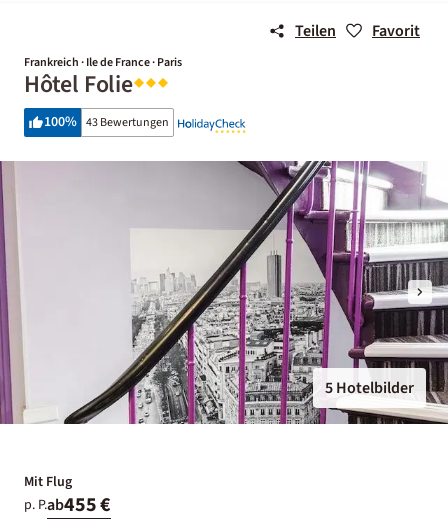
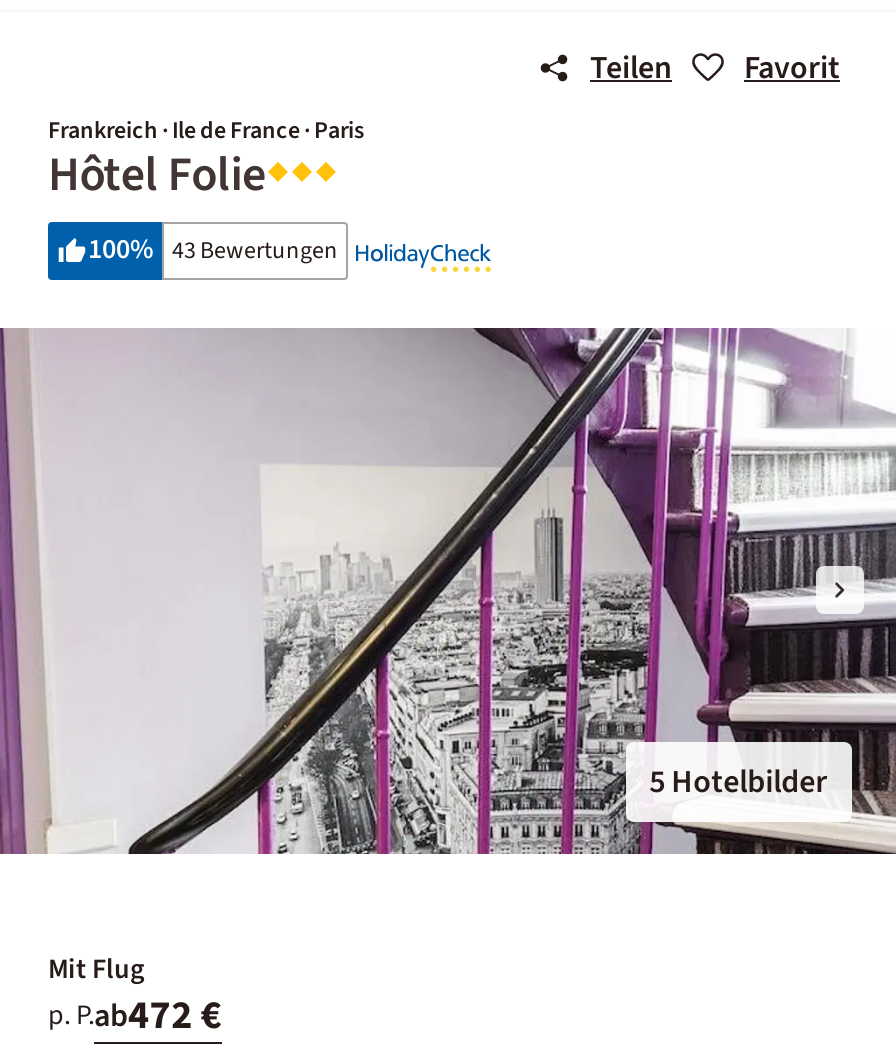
[24,491,111,519] p. P.ab455 € -> [48,988,222,1044] p. P.ab472 €

